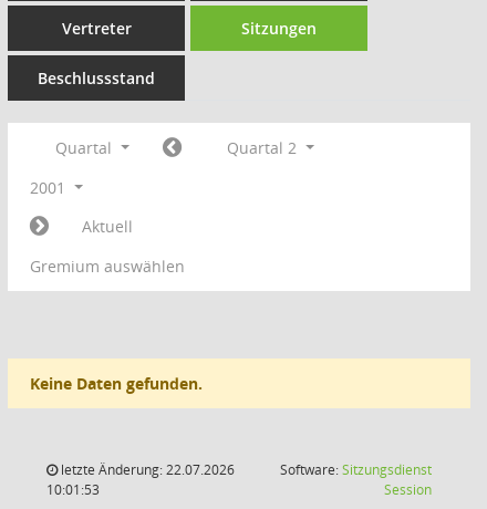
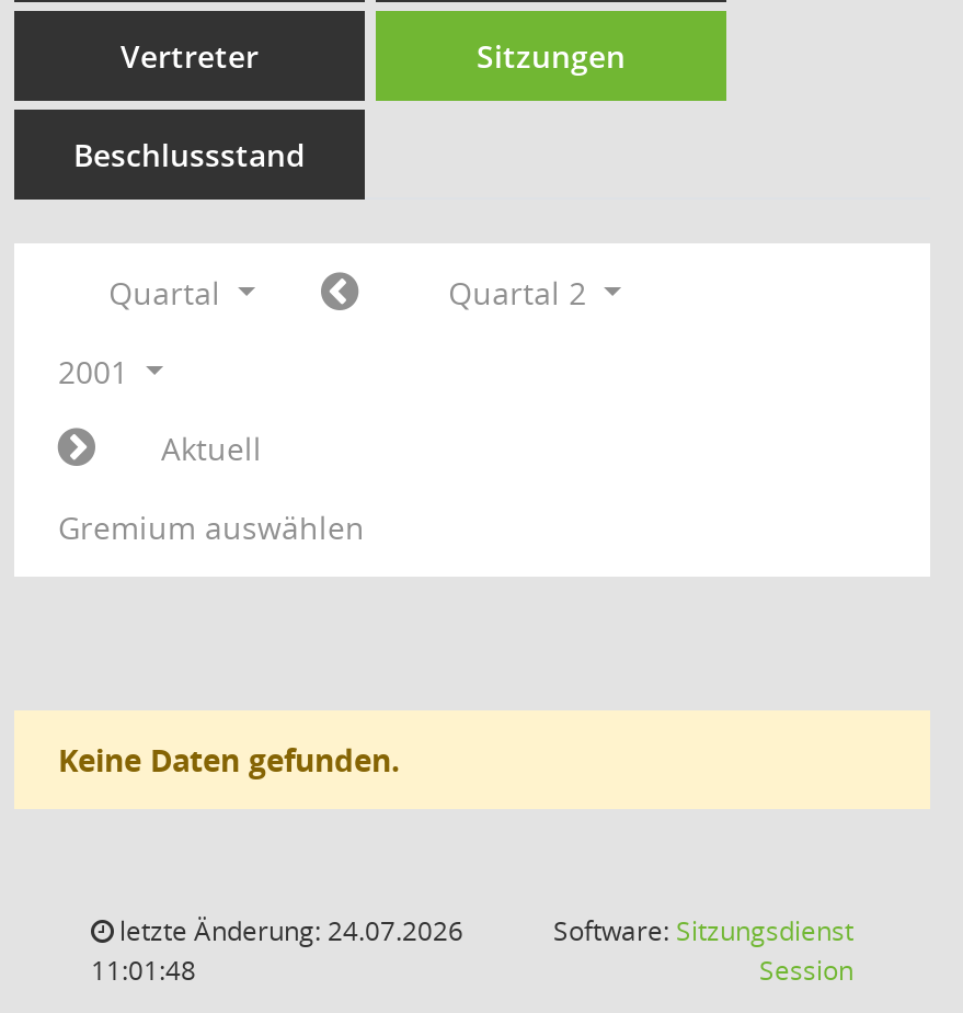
[58,460,235,479] letzte Änderung: 22.07.2026 -> [113,912,463,949] letzte Änderung: 24.07.2026
[46,480,100,499] 10:01:53 -> [91,952,196,989] 11:01:48

